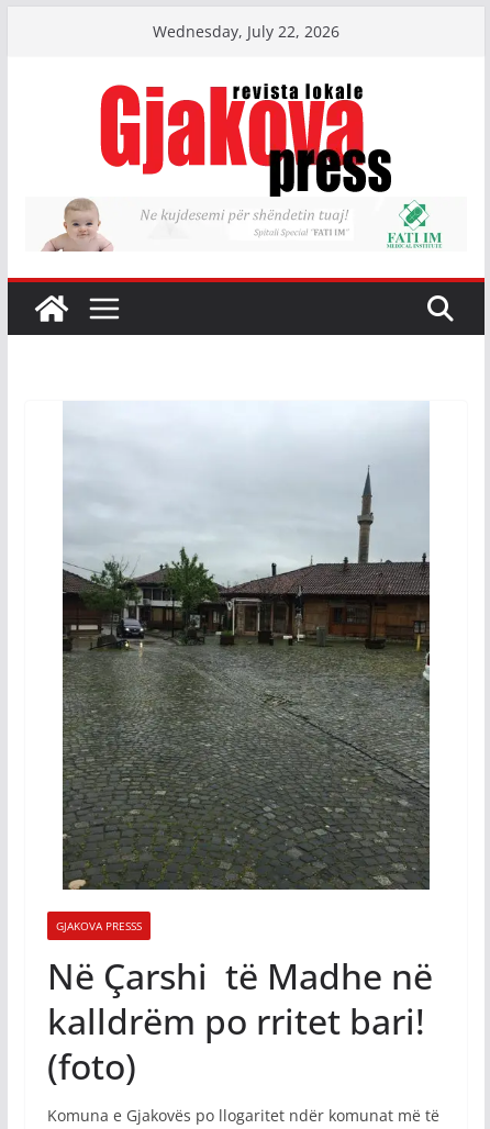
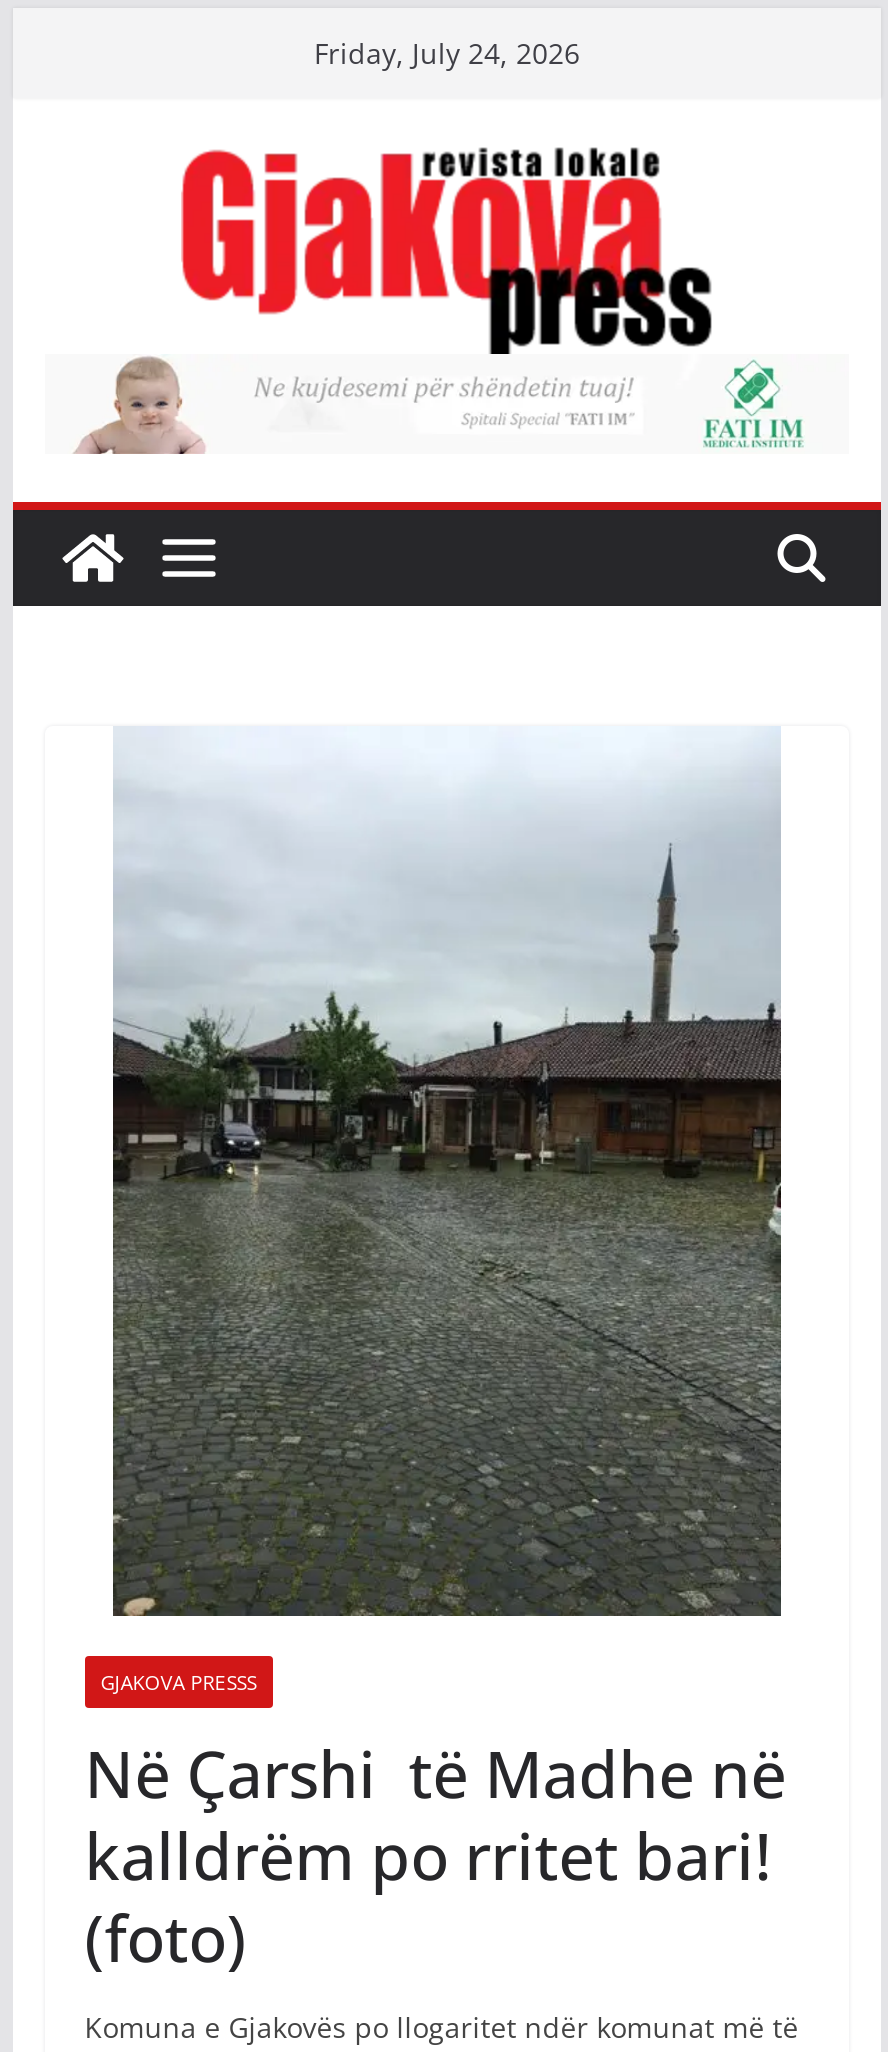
[153,21,339,42] Wednesday, July 22, 2026 -> [314,34,580,72] Friday, July 24, 2026

